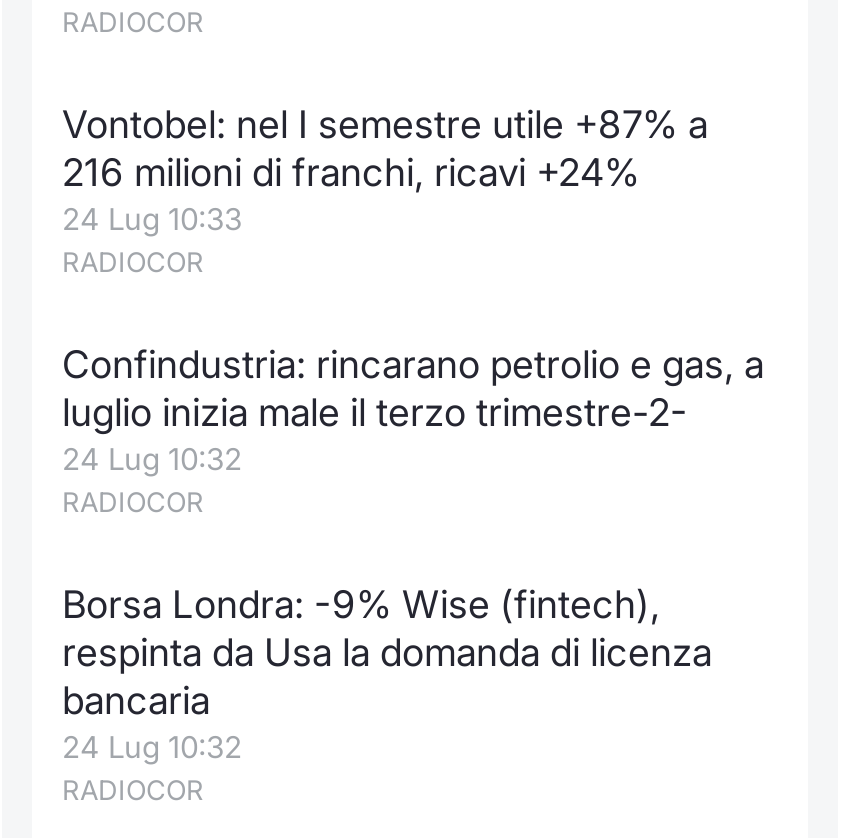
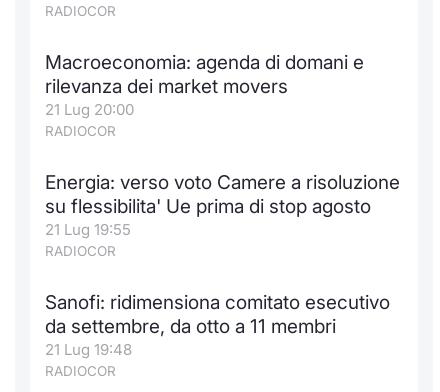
[62,102,708,238] Vontobel: nel I semestre utile +87% a | 216 milioni di franchi, ricavi +24% | 24 Lug 10:33 -> [45,51,364,119] Macroeconomia: agenda di domani e | rilevanza dei market movers | 21 Lug 20:00
[62,342,764,478] Confindustria: rincarano petrolio e gas, a | luglio inizia male il terzo trimestre-2- | 24 Lug 10:32 -> [45,171,400,239] Energia: verso voto Camere a risoluzione | su flessibilita' Ue prima di stop agosto | 21 Lug 19:55
[62,582,712,766] Borsa Londra: -9% Wise (fintech), | respinta da Usa la domanda di licenza | bancaria | 24 Lug 10:32 -> [45,291,390,359] Sanofi: ridimensiona comitato esecutivo | da settembre, da otto a 11 membri | 21 Lug 19:48

